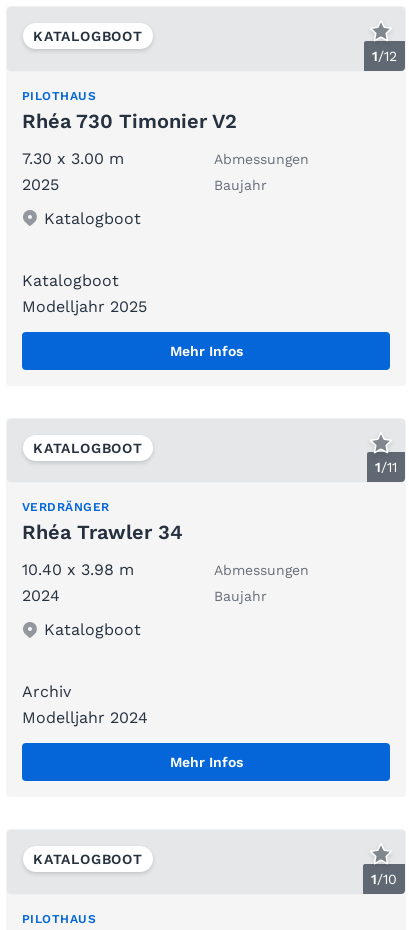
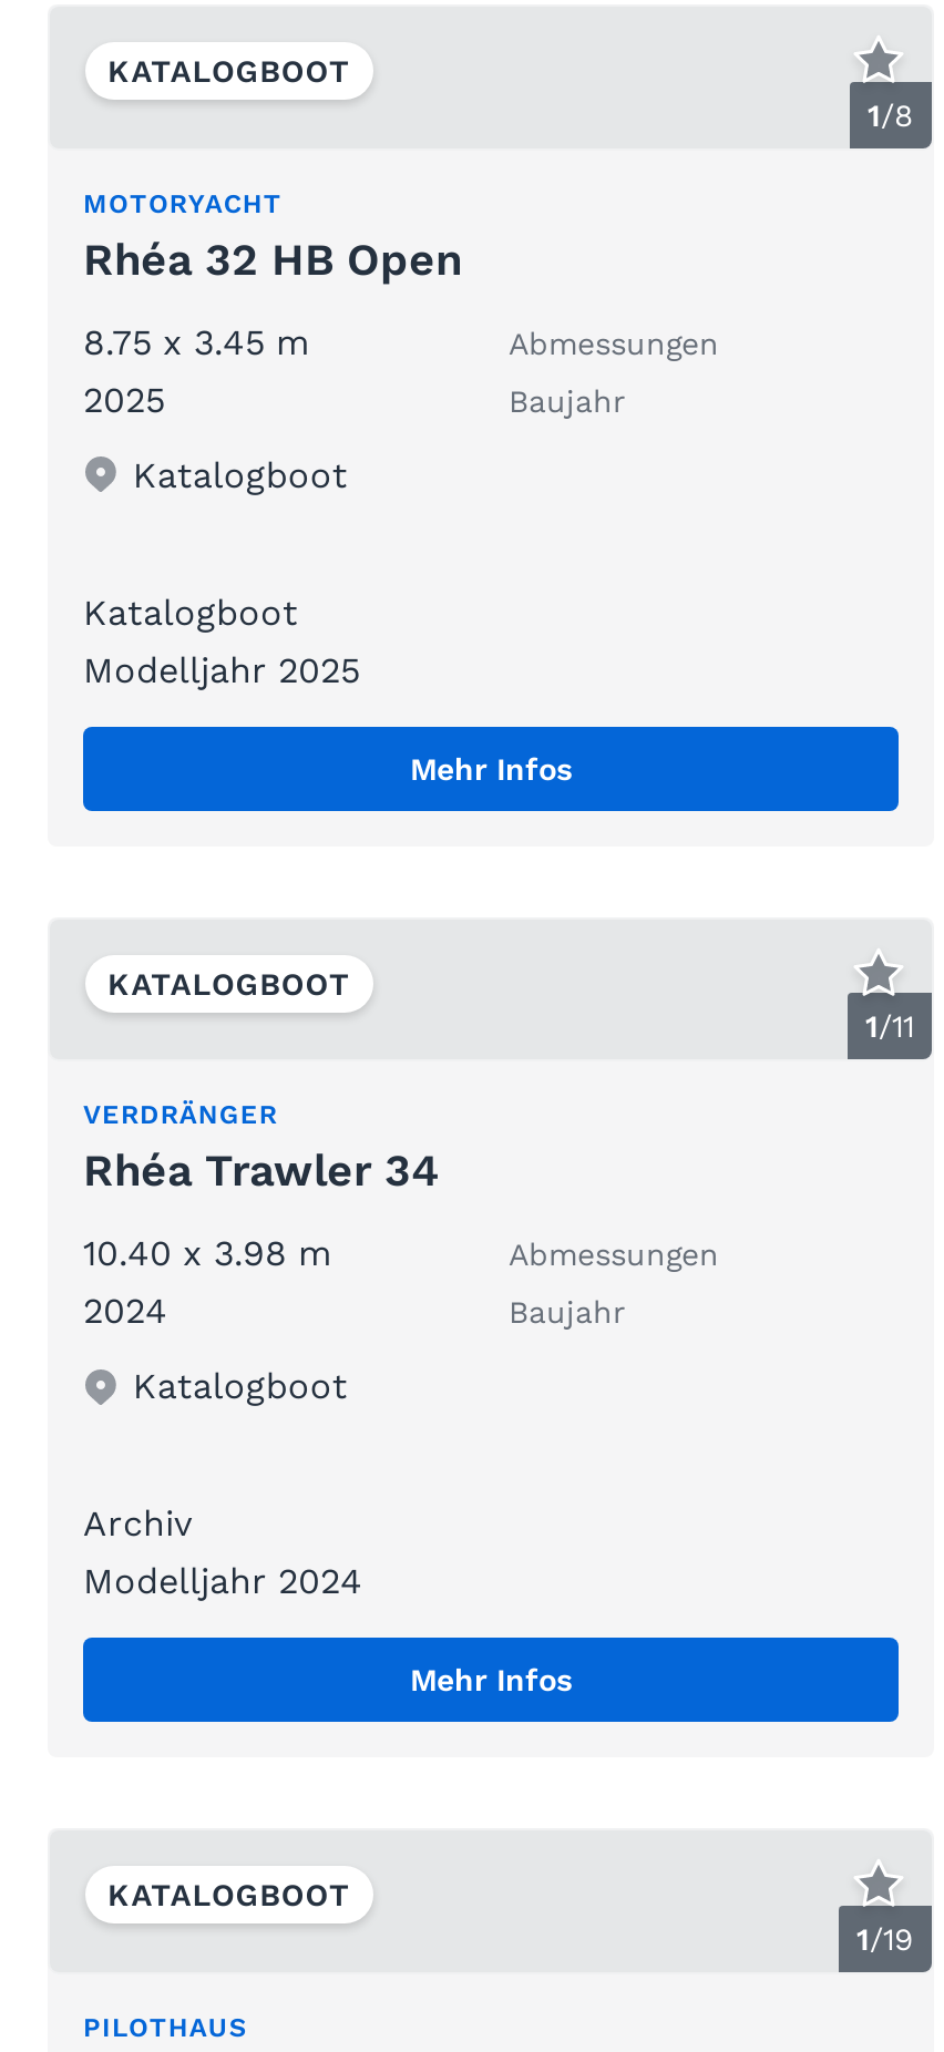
[372,48,397,64] 1/12 -> [868,97,914,133] 1/8
[22,89,237,133] PILOTHAUS | Rhéa 730 Timonier V2 -> [83,188,462,286] MOTORYACHT | Rhéa 32 HB Open
[22,149,124,168] 7.30 x 3.00 m -> [83,321,309,363] 8.75 x 3.45 m
[371,871,397,887] 1/10 -> [856,1921,914,1956] 1/19

